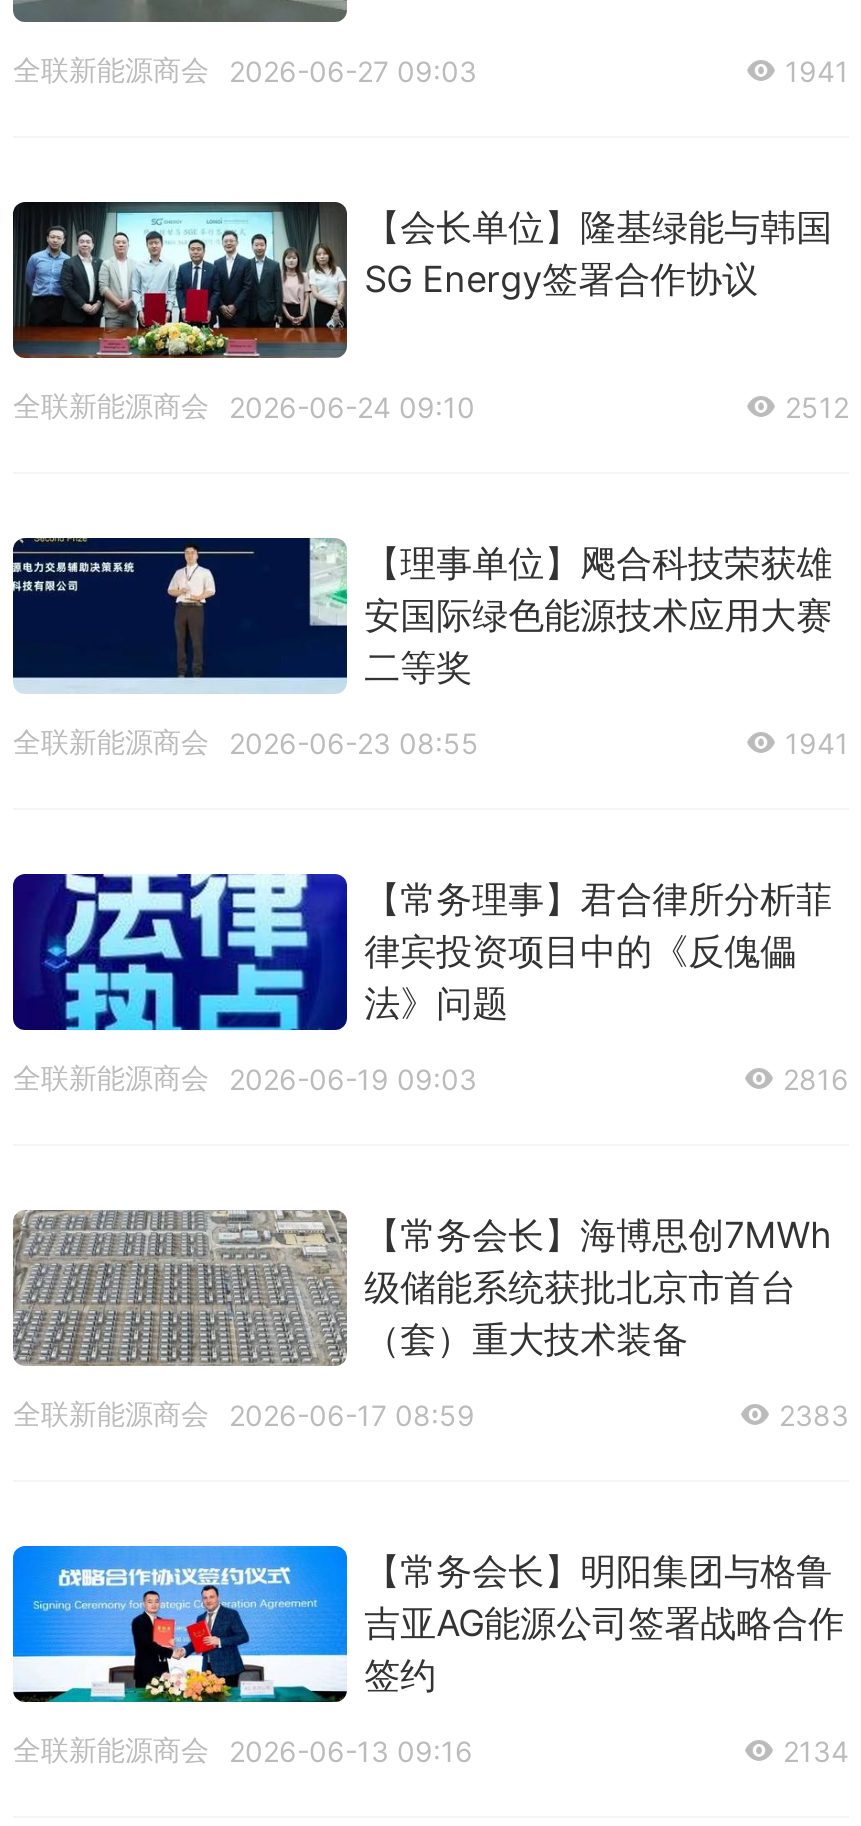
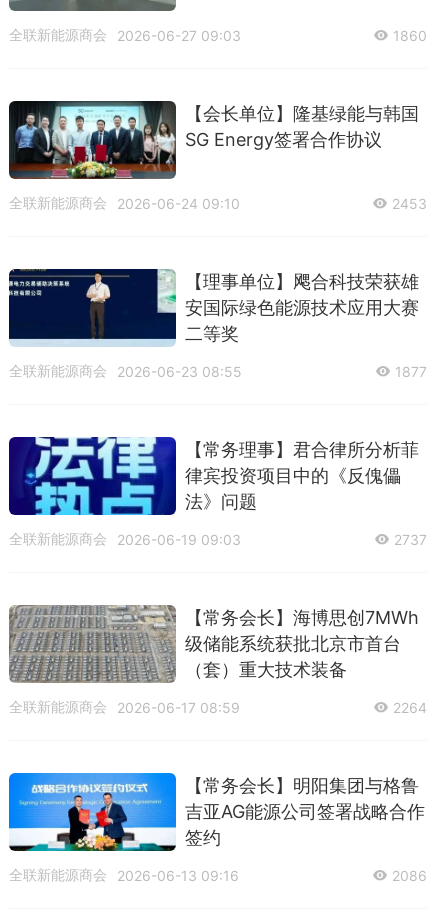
[785,54,849,88] 1941 -> [393,27,427,44] 1860
[785,390,849,424] 2512 -> [392,195,427,212] 2453
[785,726,849,760] 1941 -> [395,363,427,380] 1877
[783,1062,849,1096] 2816 -> [394,531,427,548] 2737
[779,1398,849,1432] 2383 -> [393,699,427,716] 2264
[783,1734,849,1768] 2134 -> [392,867,427,884] 2086

